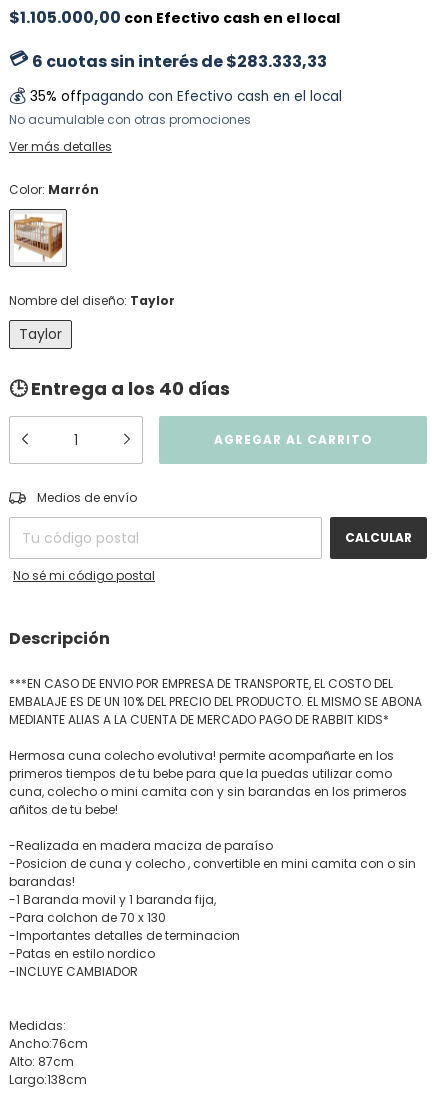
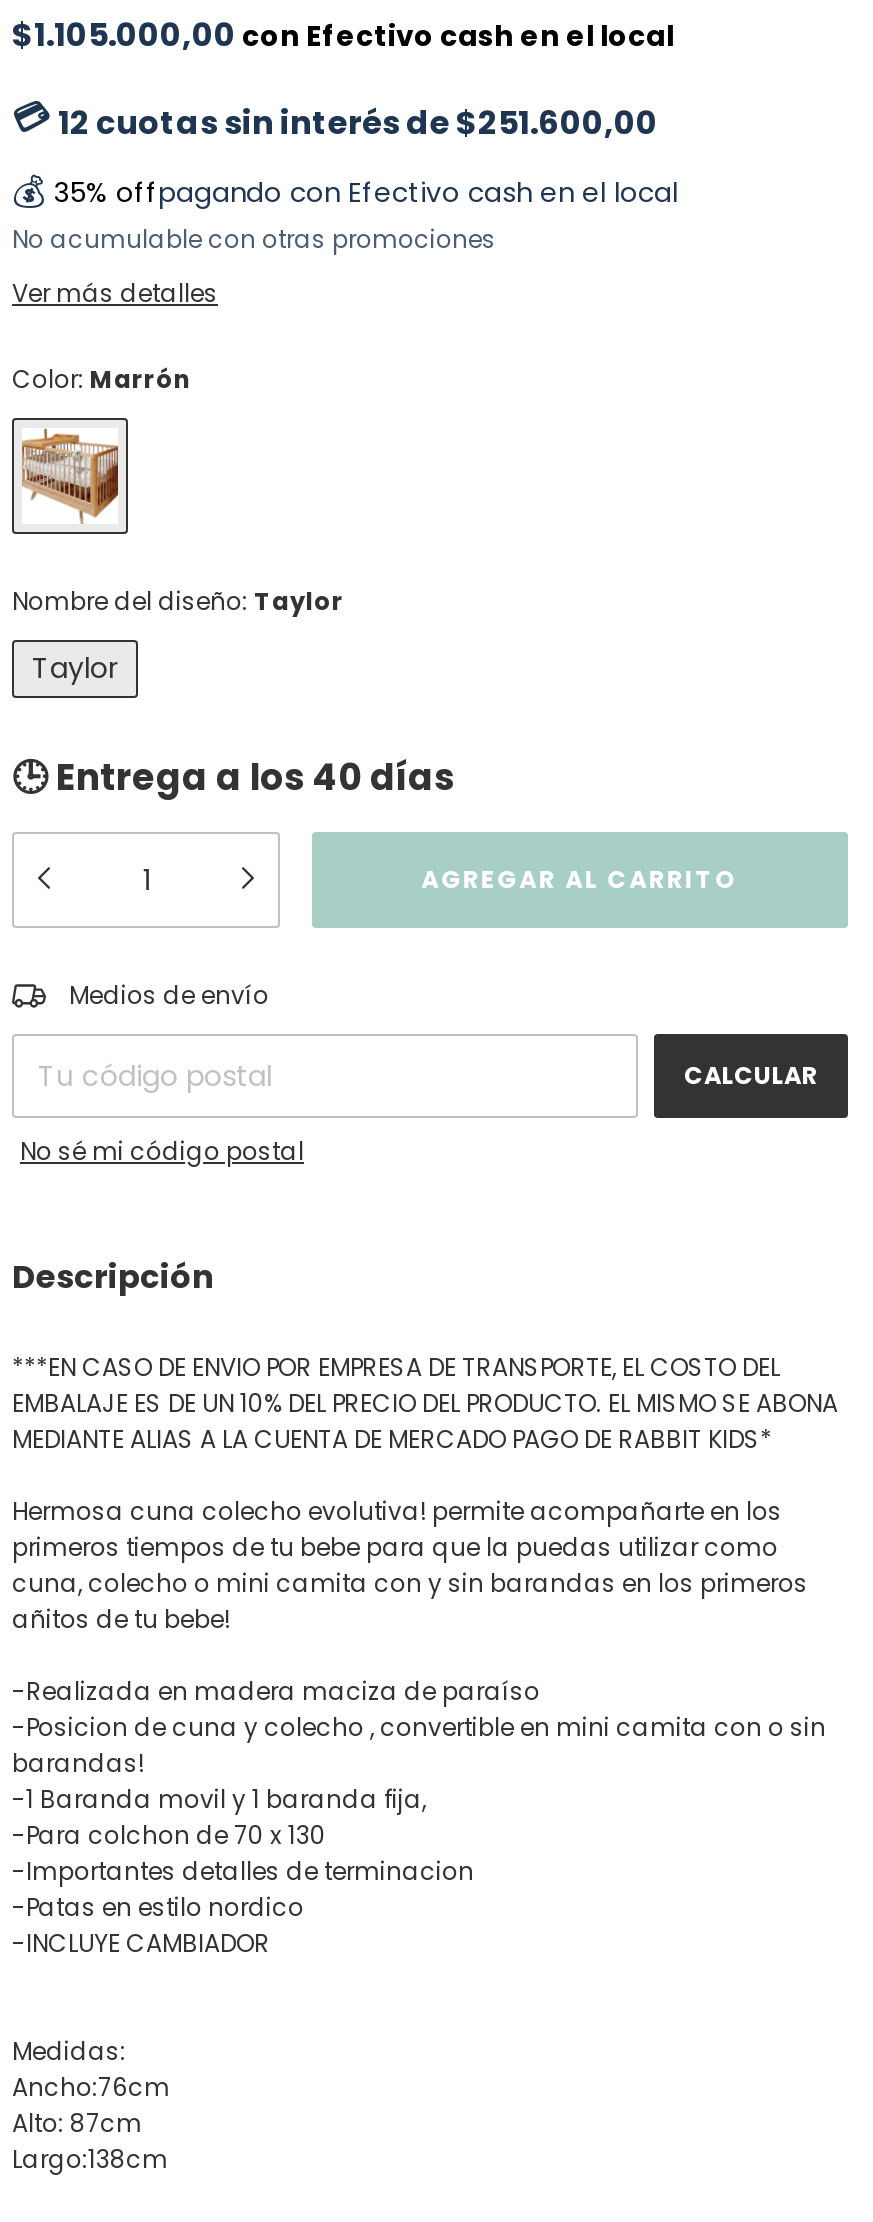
[32,50,327,73] 6 cuotas sin interés de $283.333,33 -> [58,99,658,145] 12 cuotas sin interés de $251.600,00

